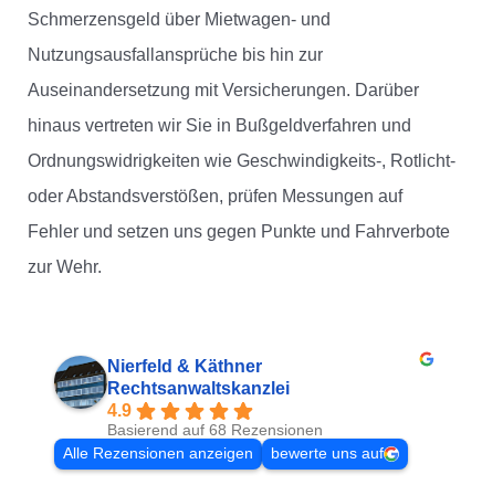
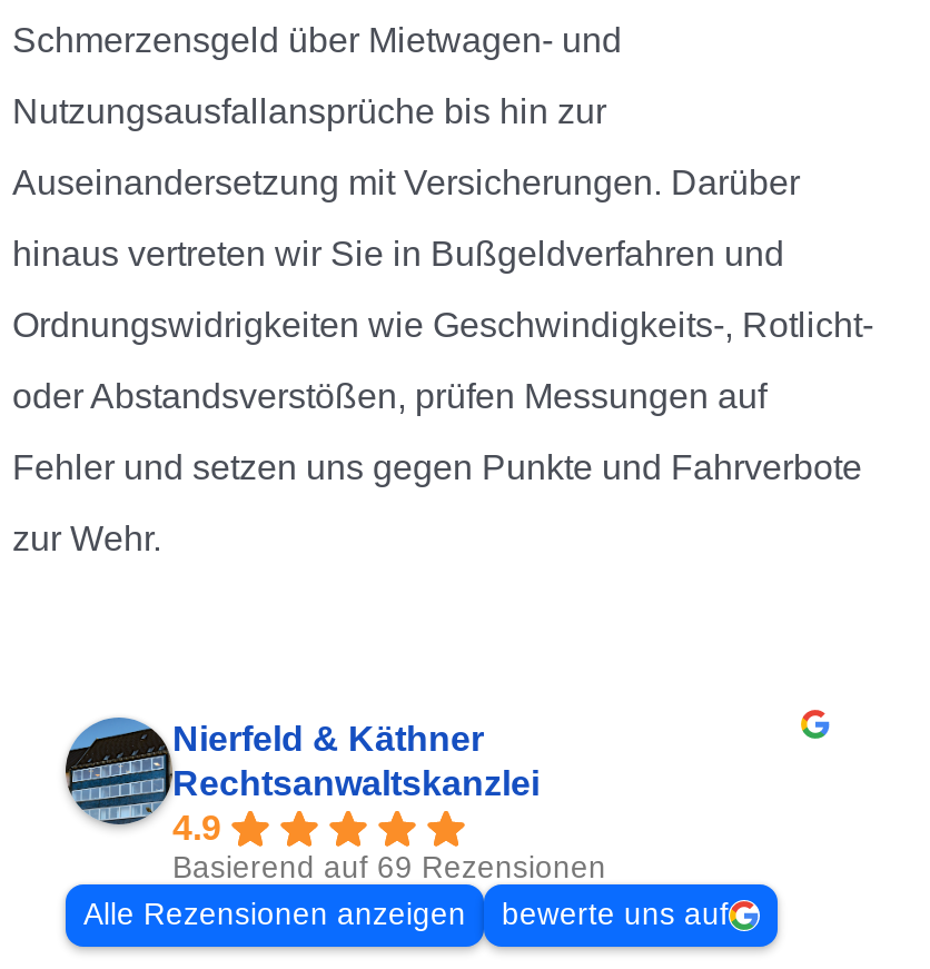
[107,422,323,439] Basierend auf 68 Rezensionen -> [172,852,606,885] Basierend auf 69 Rezensionen

